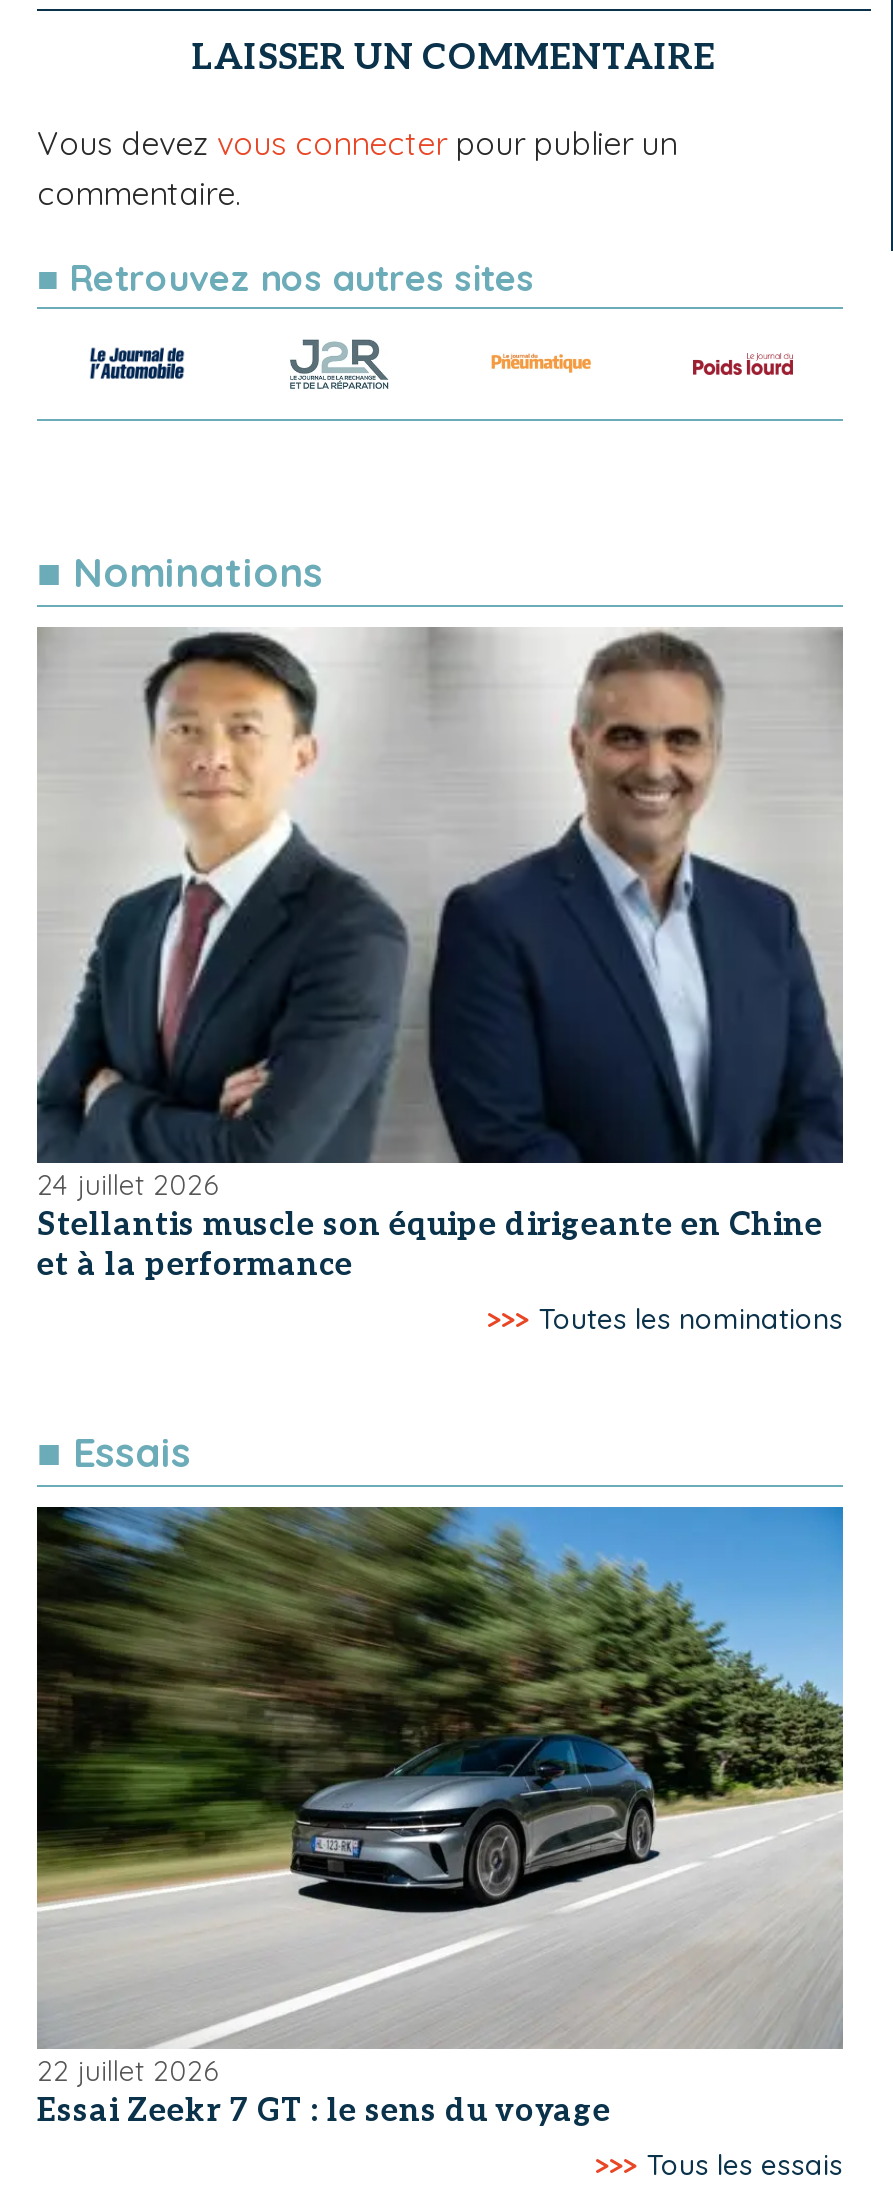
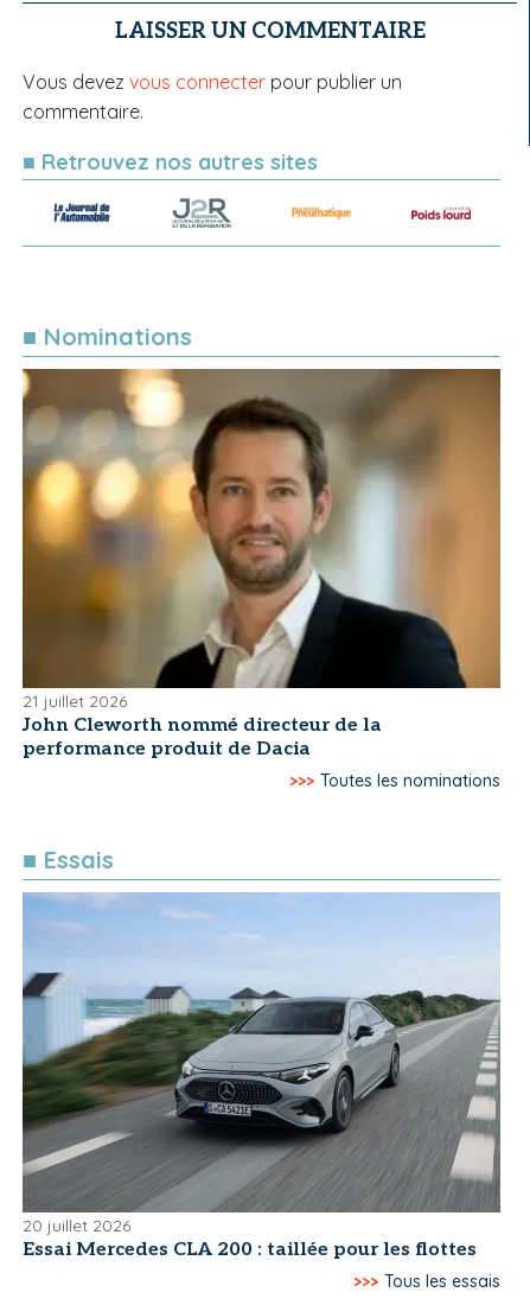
[35,626,845,1285] [image] | 24 juillet 2026 | Stellantis muscle son équipe dirigeante en Chine | et à la performance -> [23,368,502,760] [image] | 21 juillet 2026 | John Cleworth nommé directeur de la | performance produit de Dacia
[35,1504,843,2088] [image] | 22 juillet 2026 -> [21,891,500,1236] [image] | 20 juillet 2026
[37,2092,611,2130] Essai Zeekr 7 GT : le sens du voyage -> [23,1238,477,1261] Essai Mercedes CLA 200 : taillée pour les flottes

